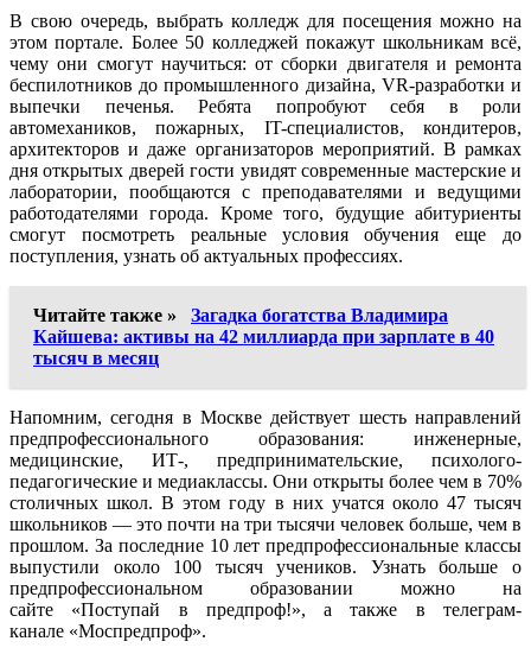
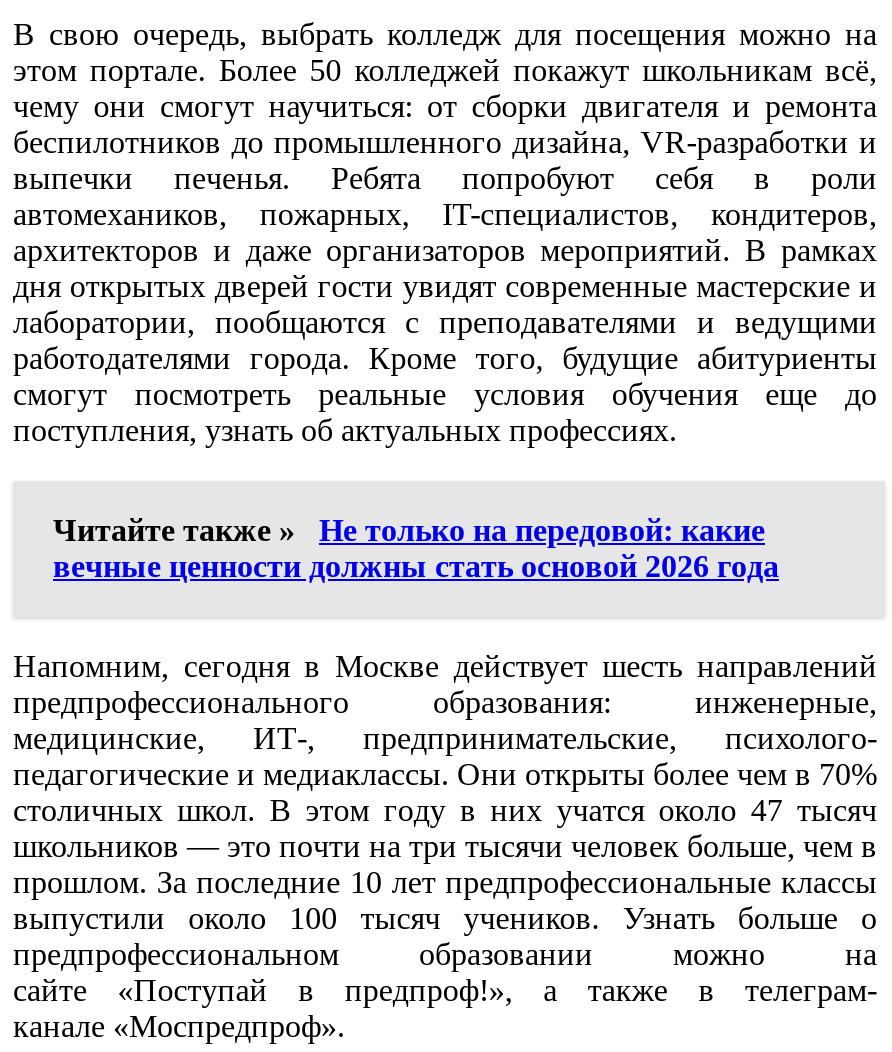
[33,305,494,368] Читайте также » Загадка богатства Владимира | Кайшева: активы на 42 миллиарда при зарплате в 40 | тысяч в месяц -> [53,513,779,583] Читайте также » Не только на передовой: какие | вечные ценности должны стать основой 2026 года

